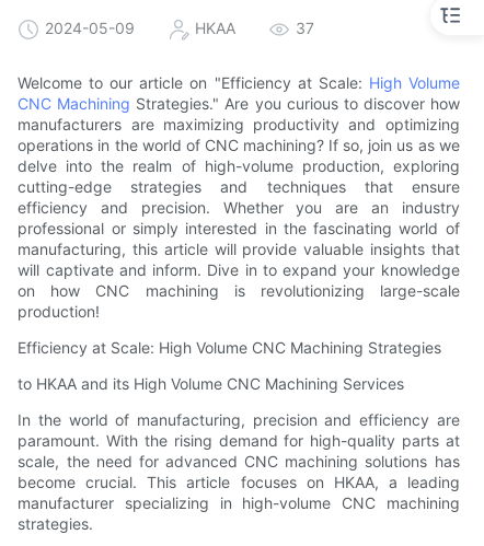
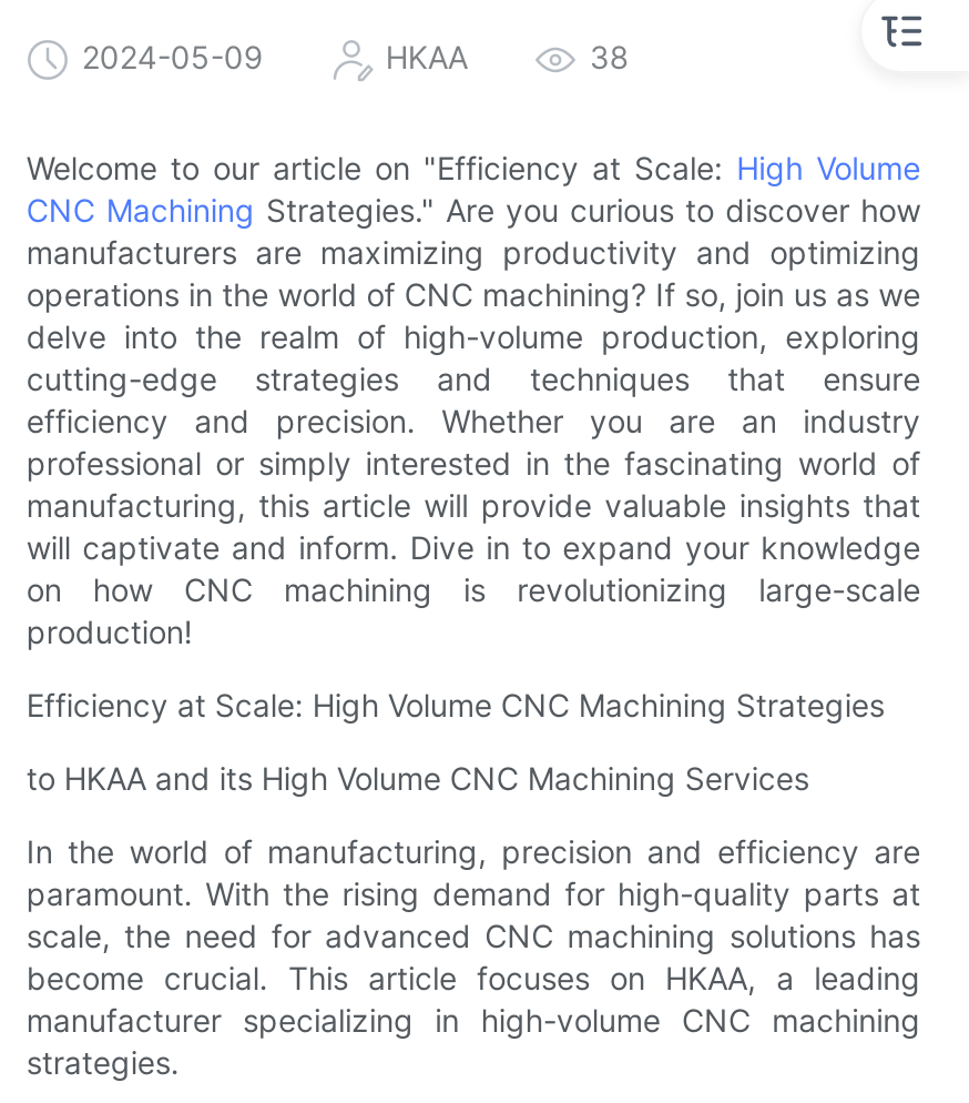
[296,19,315,37] 37 -> [590,38,630,75] 38

